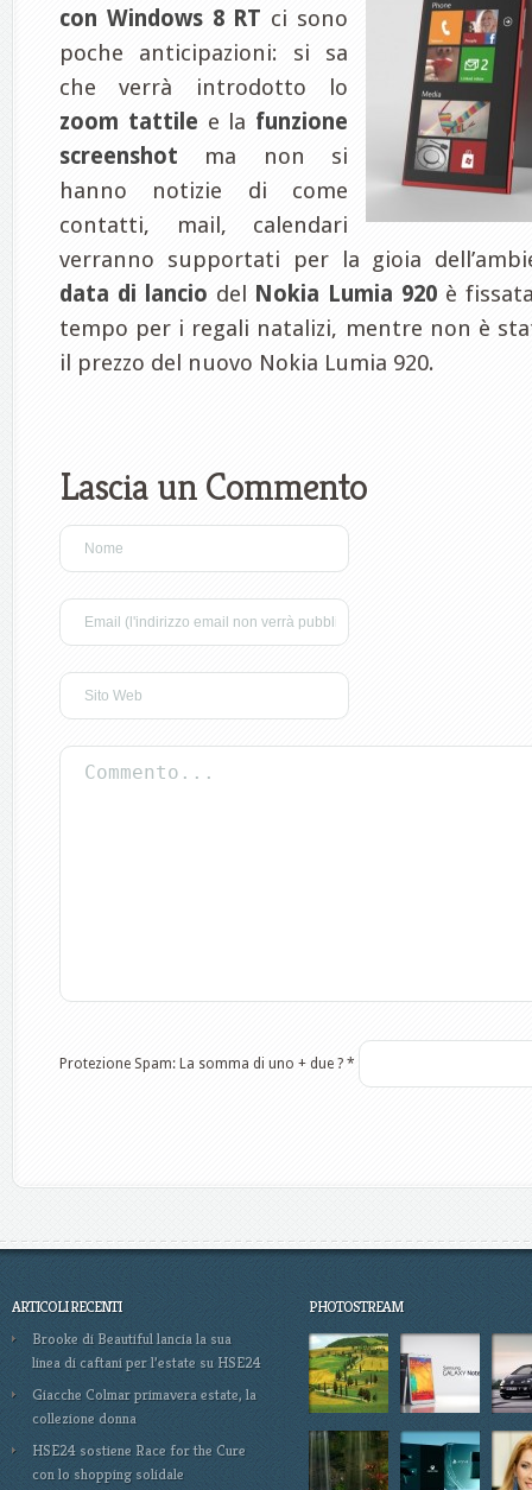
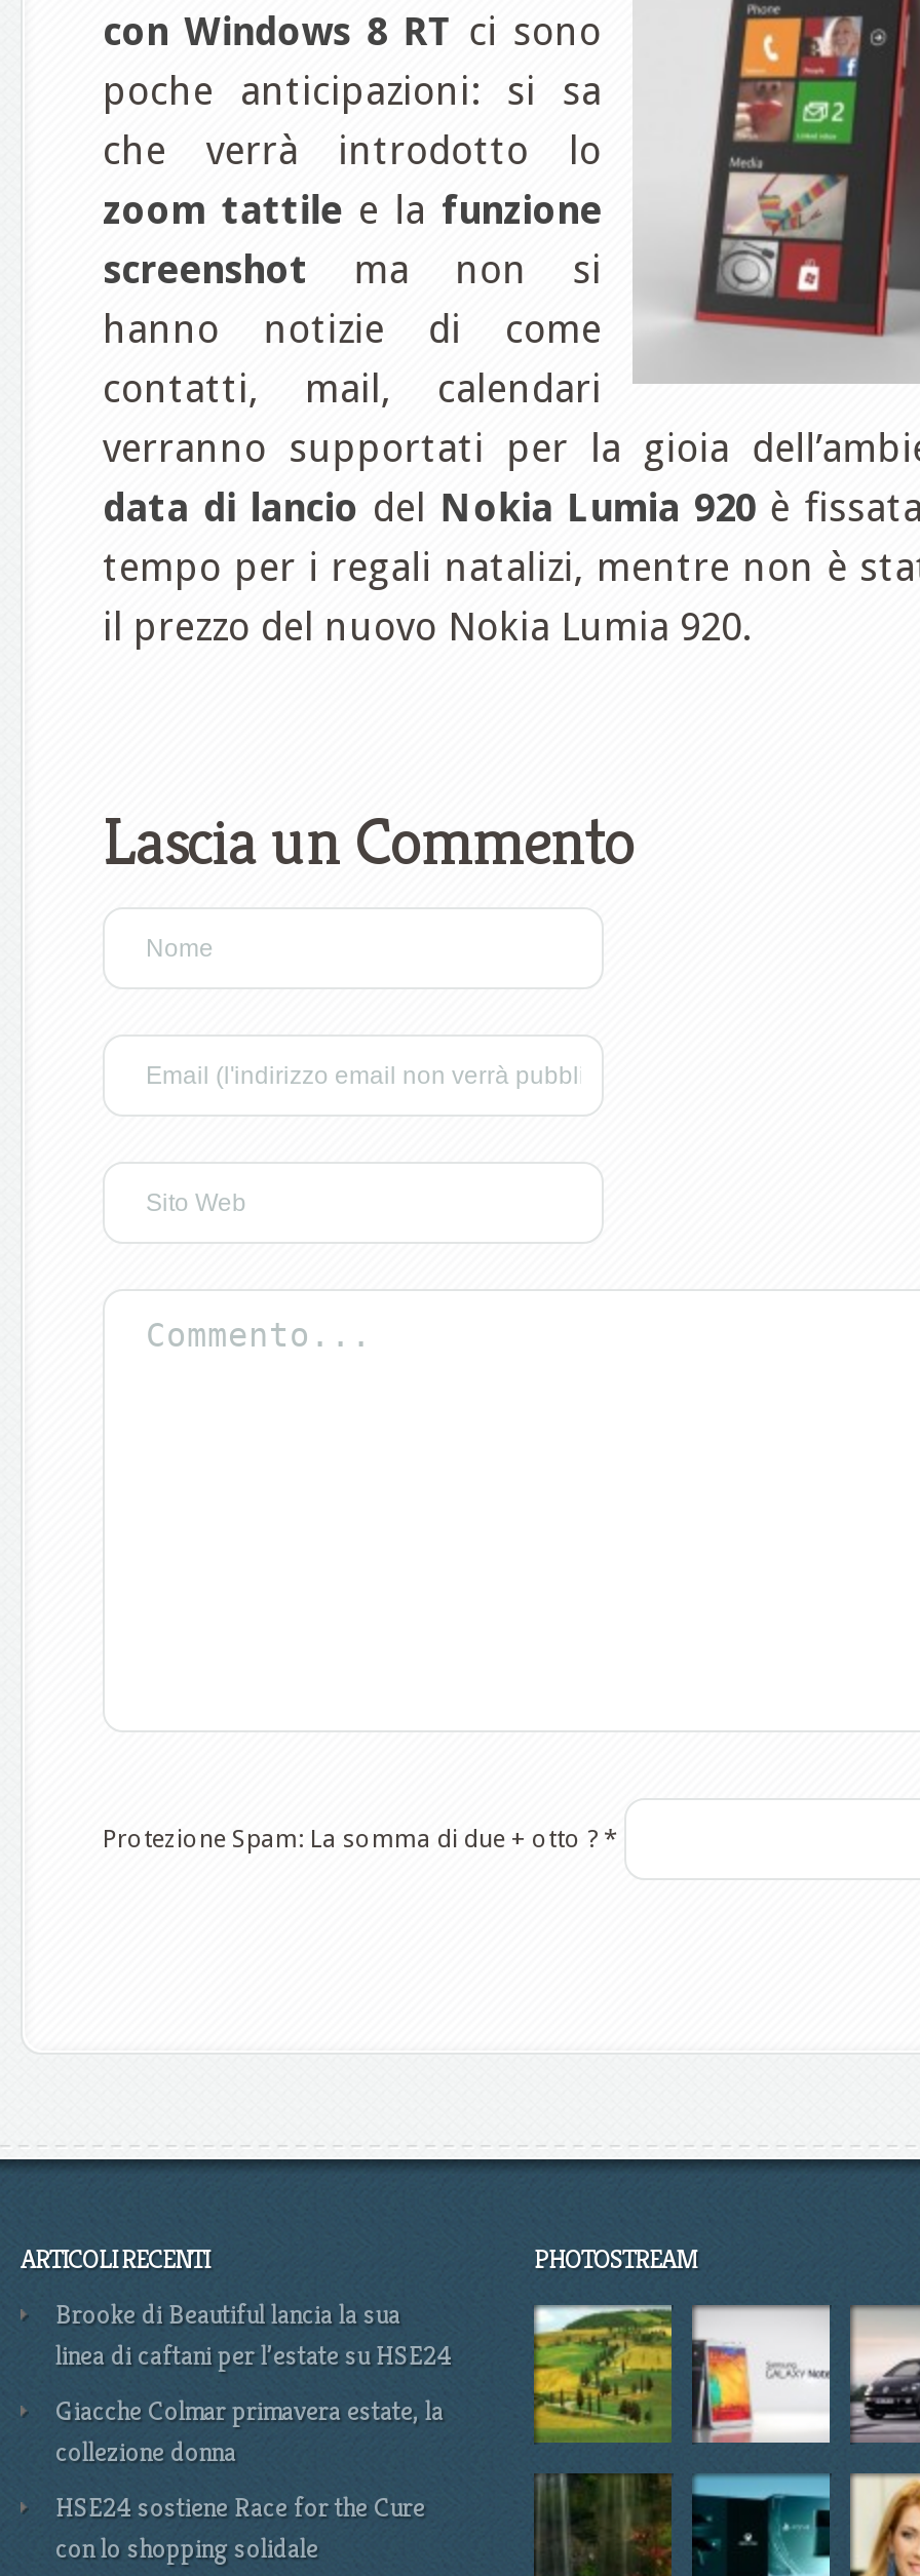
[59,1055,355,1072] Protezione Spam: La somma di uno + due ? * -> [103,1825,618,1853] Protezione Spam: La somma di due + otto ? *

